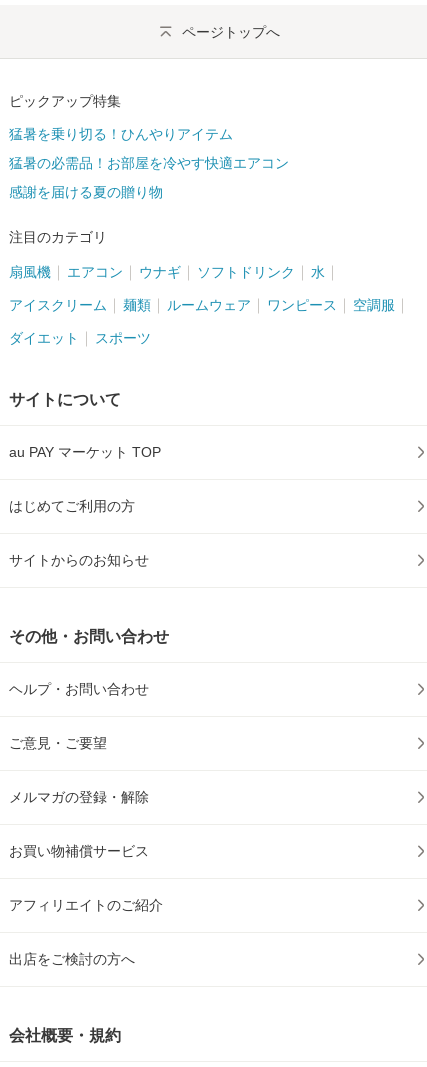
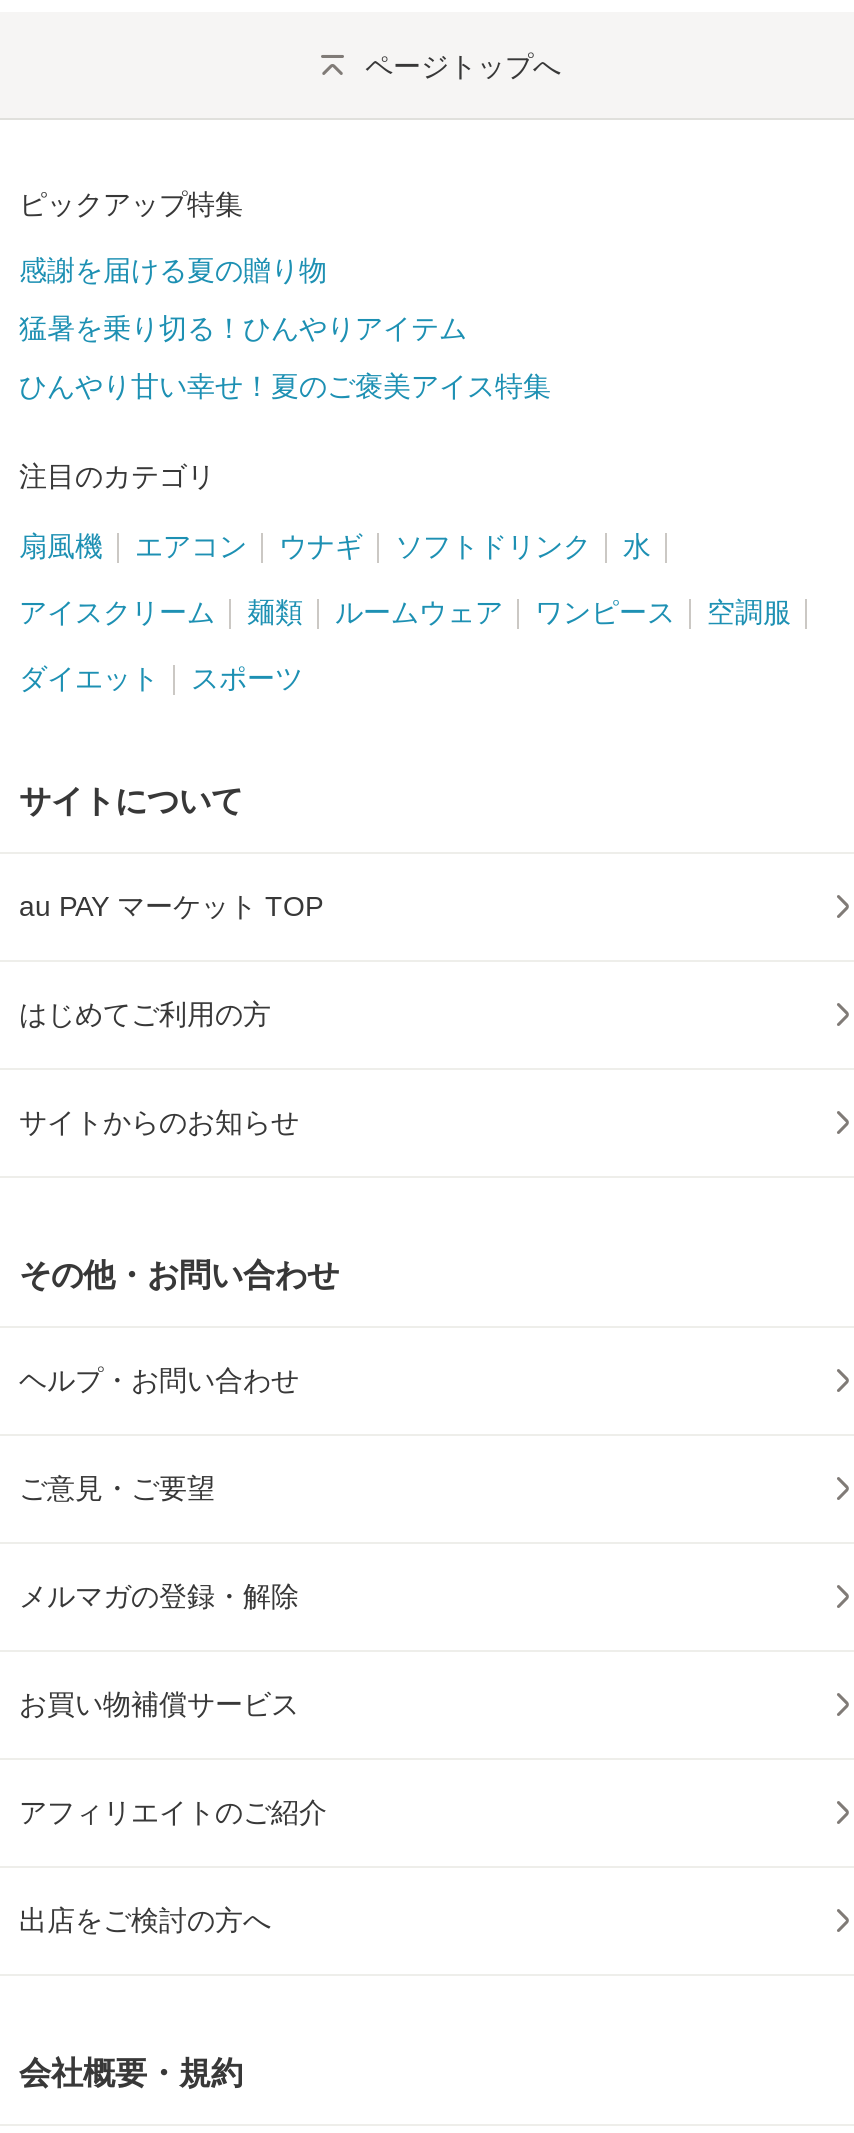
moved [9,126,233,142] -> [19,313,467,345]: 猛暑を乗り切る！ひんやりアイテム
[9,155,289,171] 猛暑の必需品！お部屋を冷やす快適エアコン -> [19,371,551,403] ひんやり甘い幸せ！夏のご褒美アイス特集
moved [9,184,163,200] -> [19,255,327,287]: 感謝を届ける夏の贈り物

